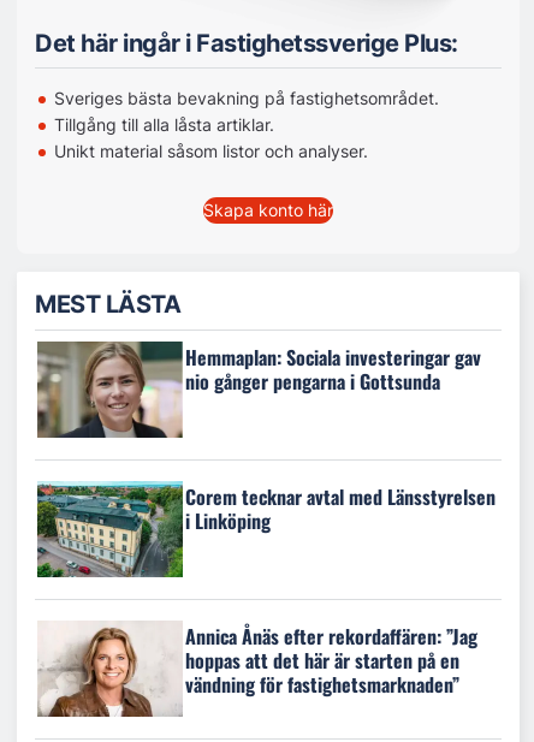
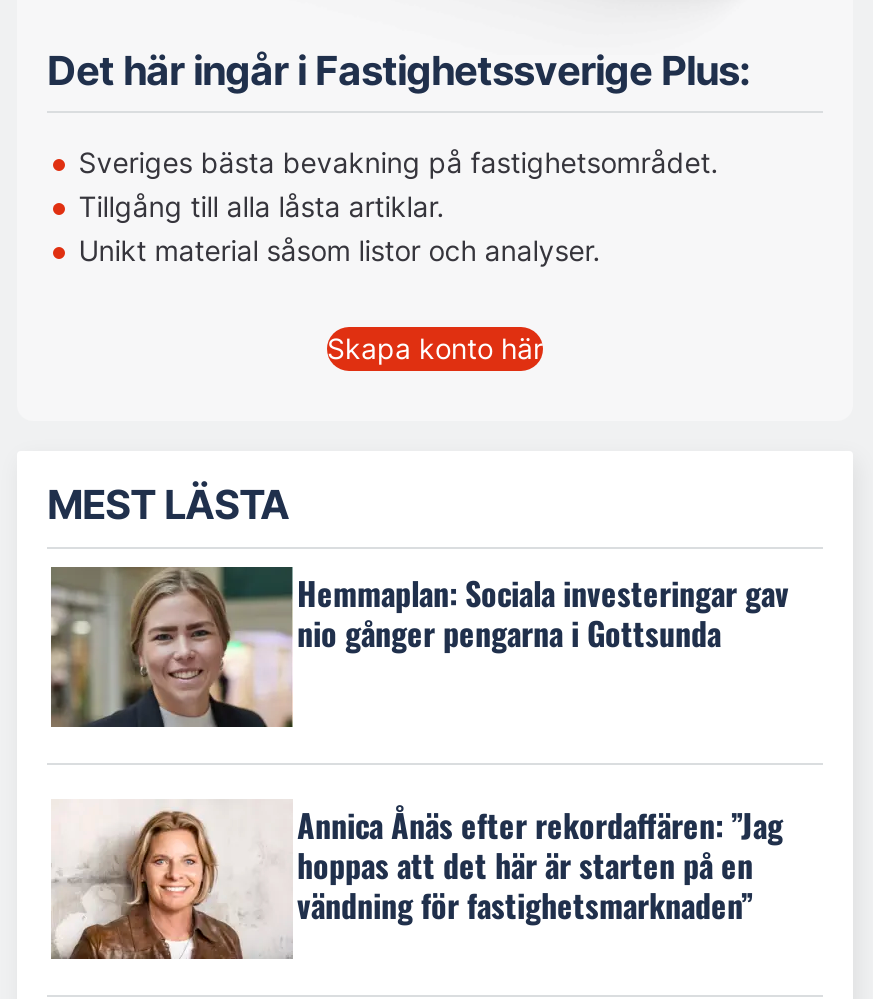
[36,481,496,578] [image] | Corem tecknar avtal med Länsstyrelsen | i Linköping -> none

